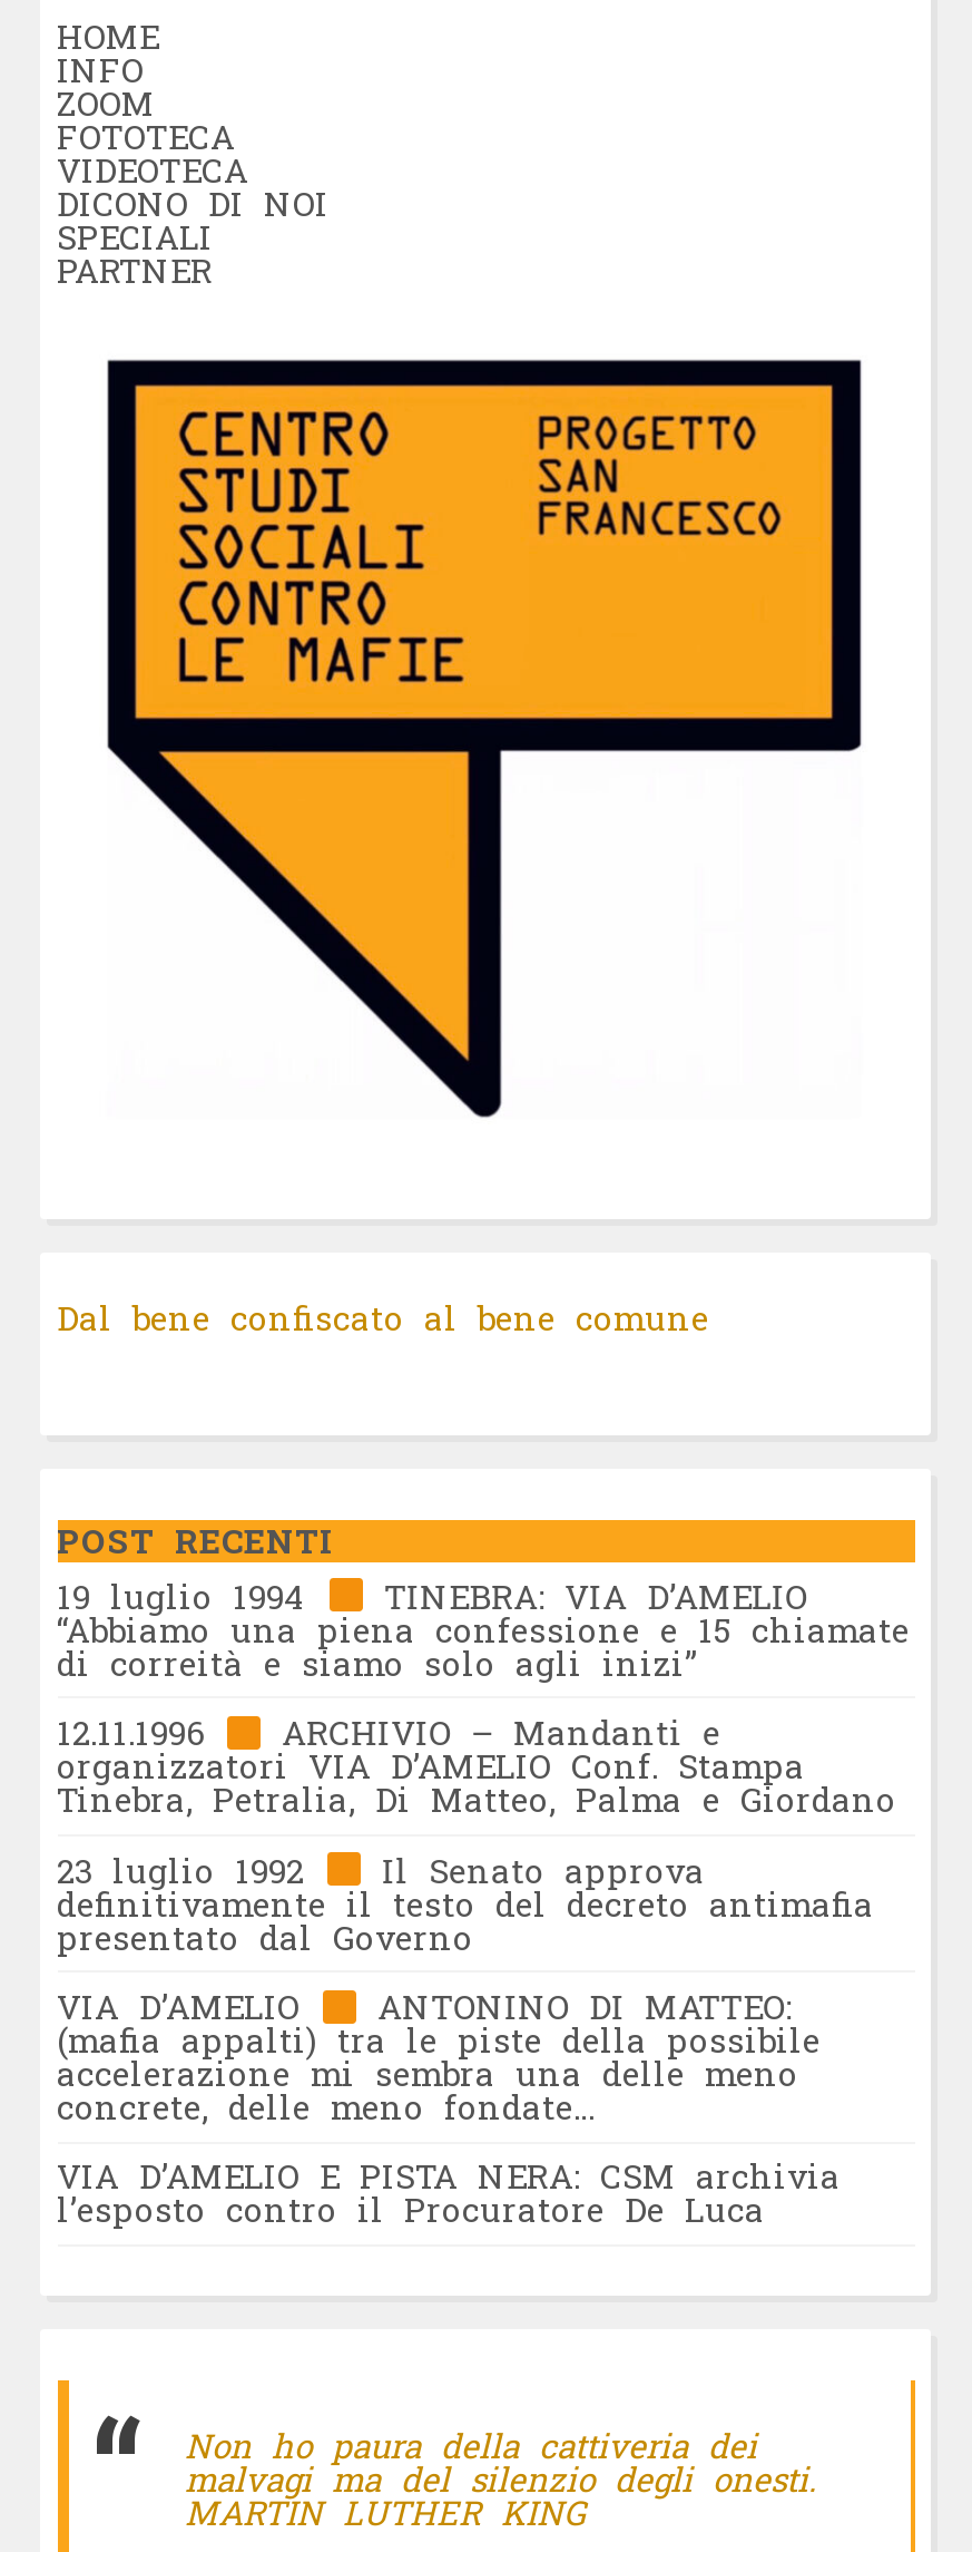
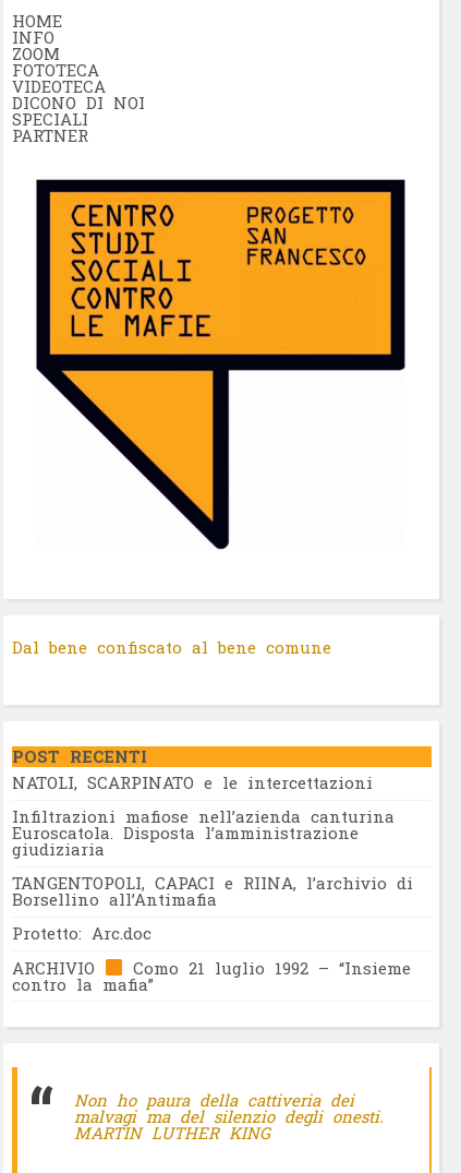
[57,1573,910,1684] 19 luglio 1994 | TINEBRA: VIA D’AMELIO | “Abbiamo una piena confessione e 15 chiamate | di correità e siamo solo agli inizi” -> [11,772,372,794] NATOLI, SCARPINATO e le intercettazioni
[57,1710,896,1821] 12.11.1996 | ARCHIVIO – Mandanti e | organizzatori VIA D’AMELIO Conf. Stampa | Tinebra, Petralia, Di Matteo, Palma e Giordano -> [11,806,394,860] Infiltrazioni mafiose nell’azienda canturina | Euroscatola. Disposta l’amministrazione | giudiziaria
[57,1847,874,1958] 23 luglio 1992 | Il Senato approva | definitivamente il testo del decreto antimafia | presentato dal Governo -> [11,872,413,910] TANGENTOPOLI, CAPACI e RIINA, l’archivio di | Borsellino all’Antimafia
[57,1984,821,2129] VIA D’AMELIO | ANTONINO DI MATTEO: | (mafia appalti) tra le piste della possibile | accelerazione mi sembra una delle meno | concrete, delle meno fondate… -> [11,922,151,944] Protetto: Arc.doc
[57,2153,841,2231] VIA D’AMELIO E PISTA NERA: CSM archivia | l’esposto contro il Procuratore De Luca -> [11,957,410,995] ARCHIVIO | Como 21 luglio 1992 – “Insieme | contro la mafia”

